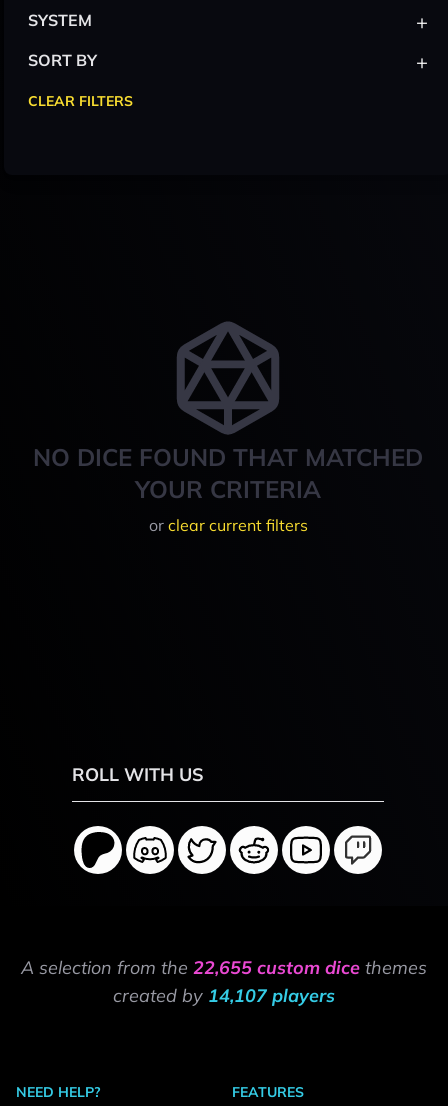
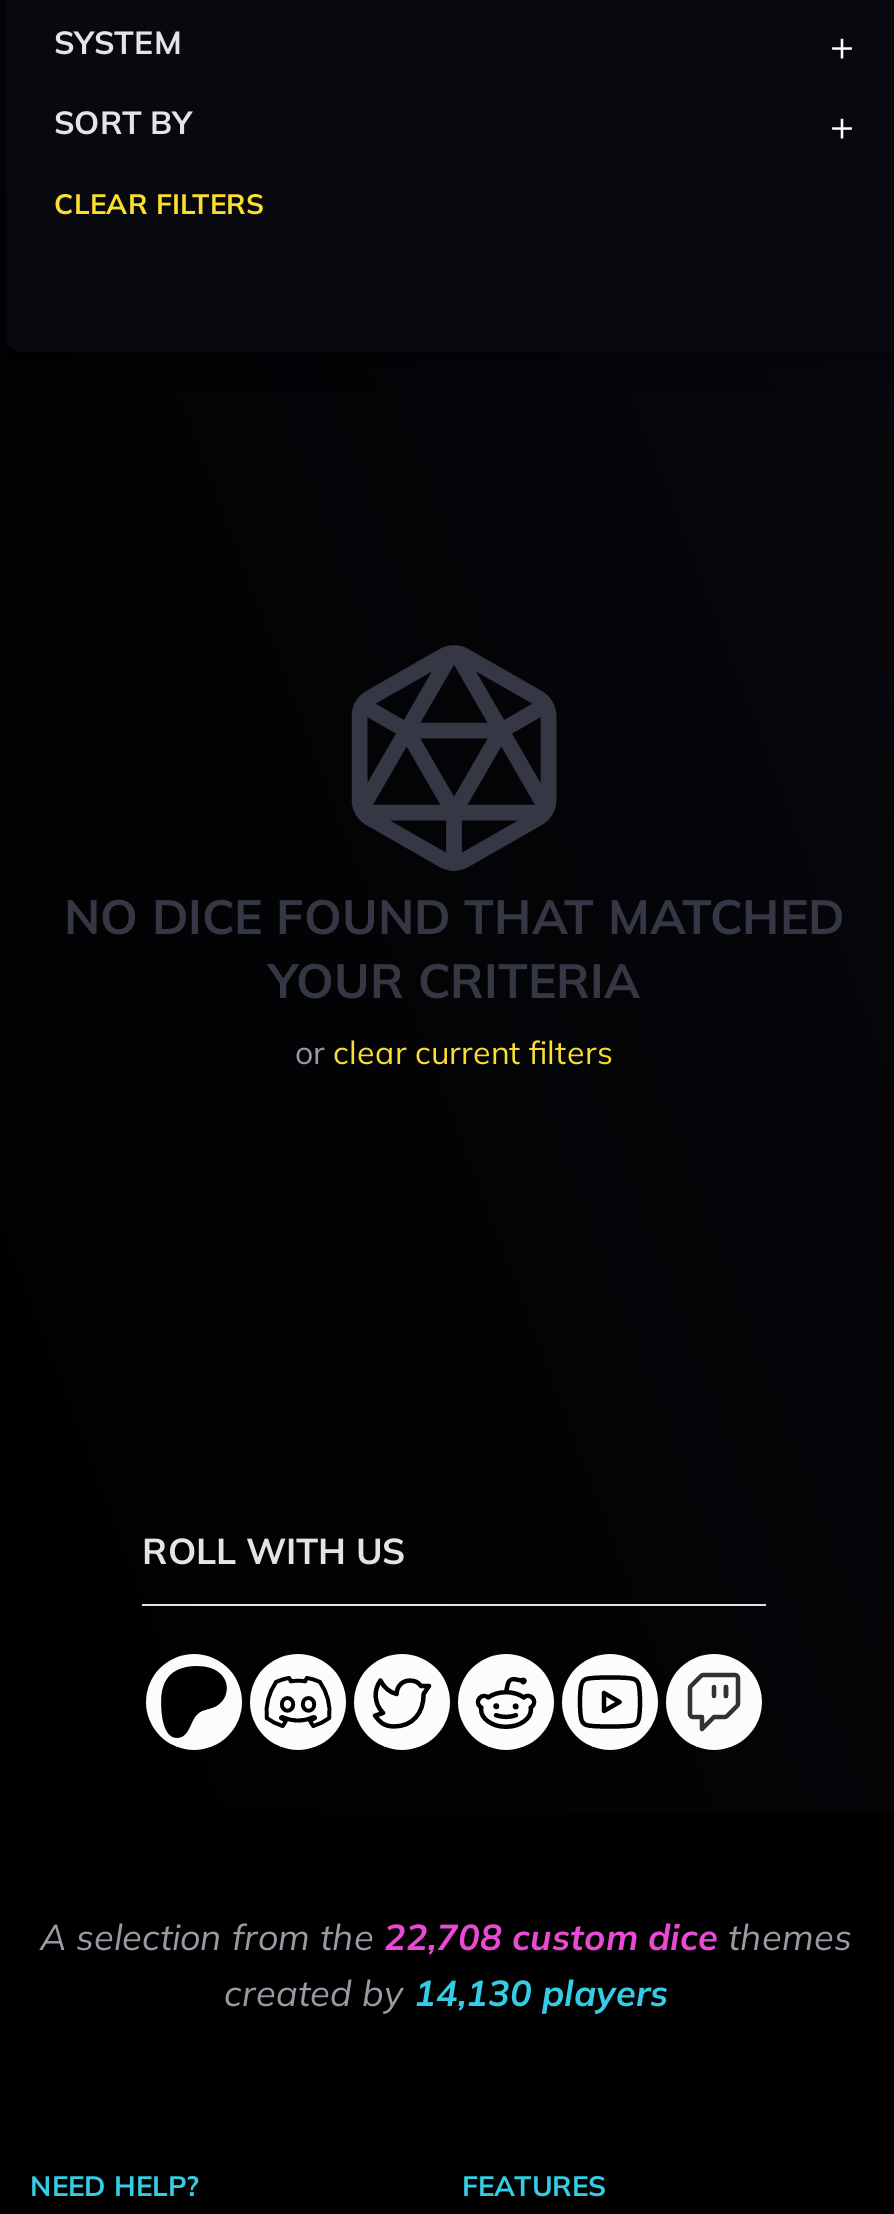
[21,956,427,979] A selection from the 22,655 custom dice themes -> [40,1914,852,1960] A selection from the 22,708 custom dice themes
[113,984,335,1007] created by 14,107 players -> [224,1970,668,2016] created by 14,130 players

